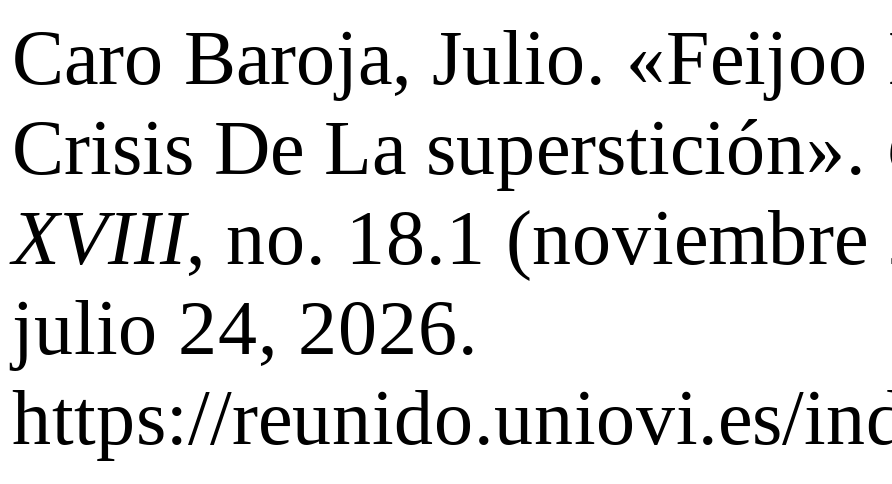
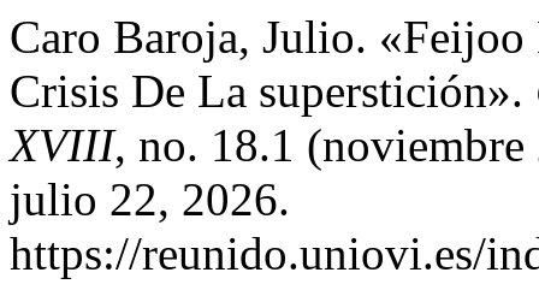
[12,284,478,370] julio 24, 2026. -> [10,173,290,225] julio 22, 2026.

